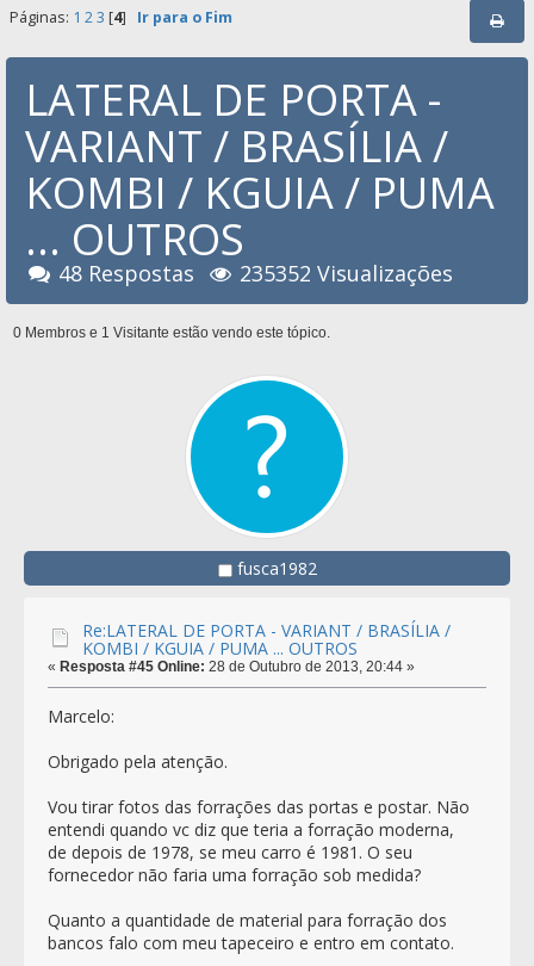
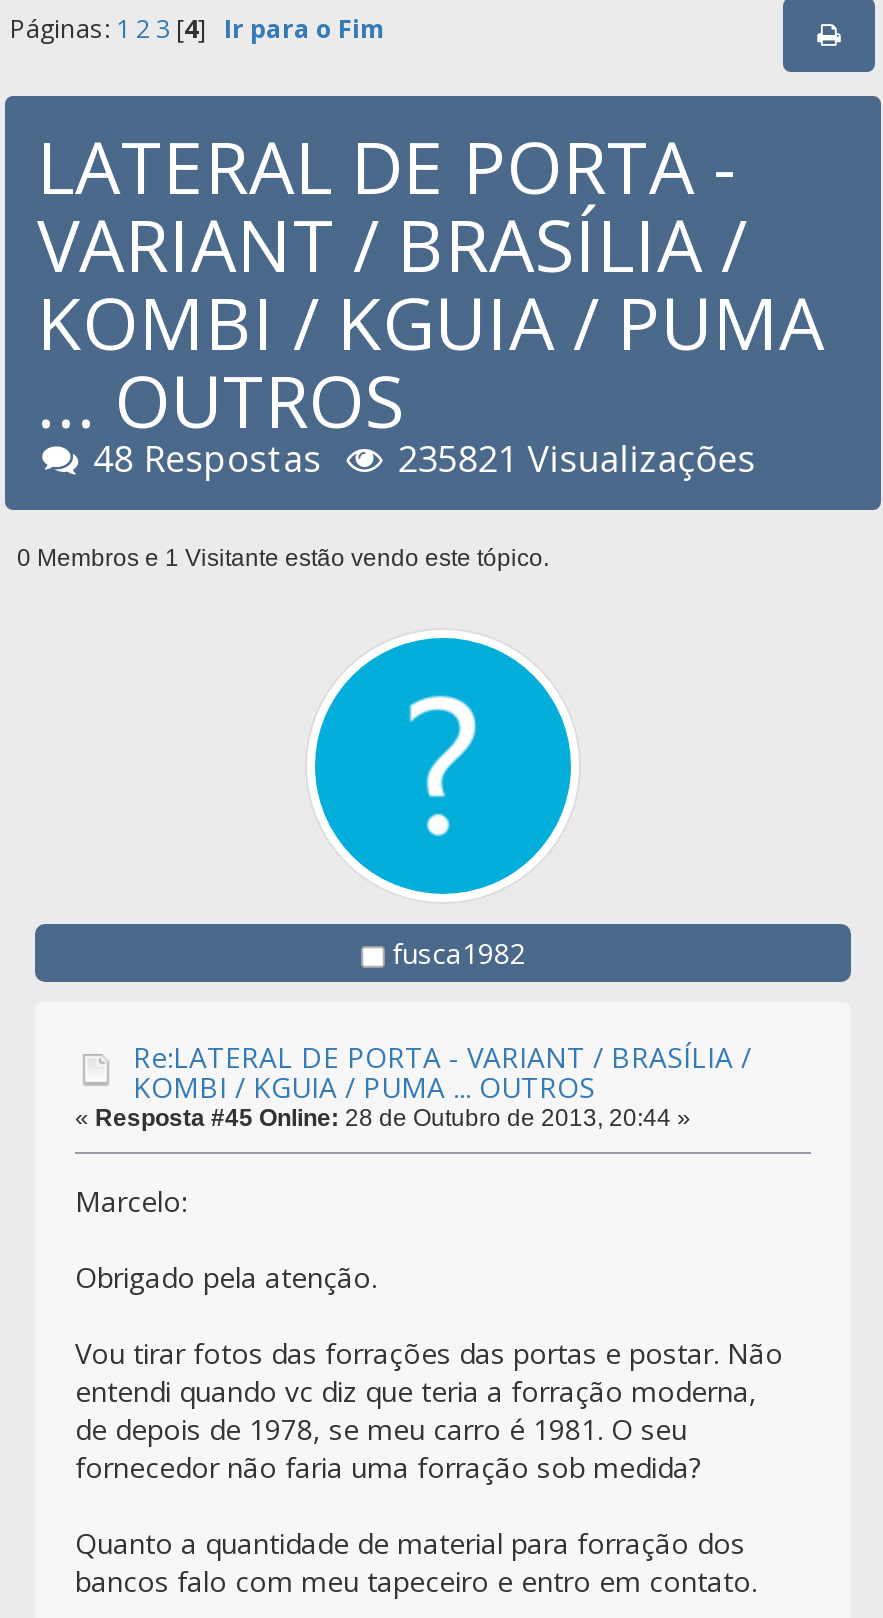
[240,259,453,287] 235352 Visualizações -> [398,434,756,482] 235821 Visualizações

